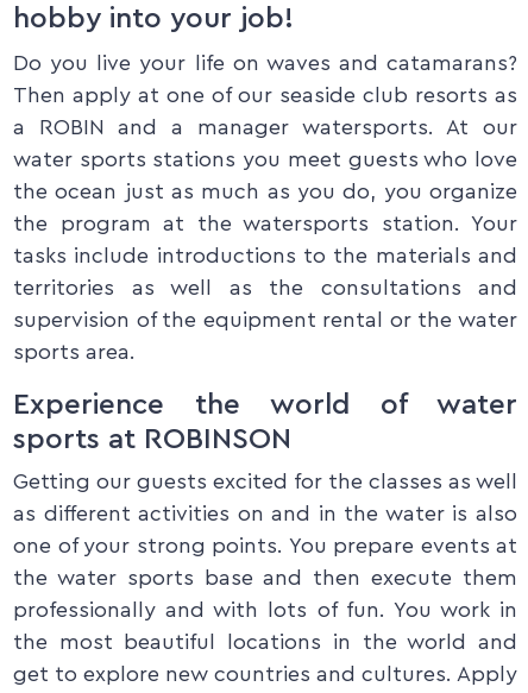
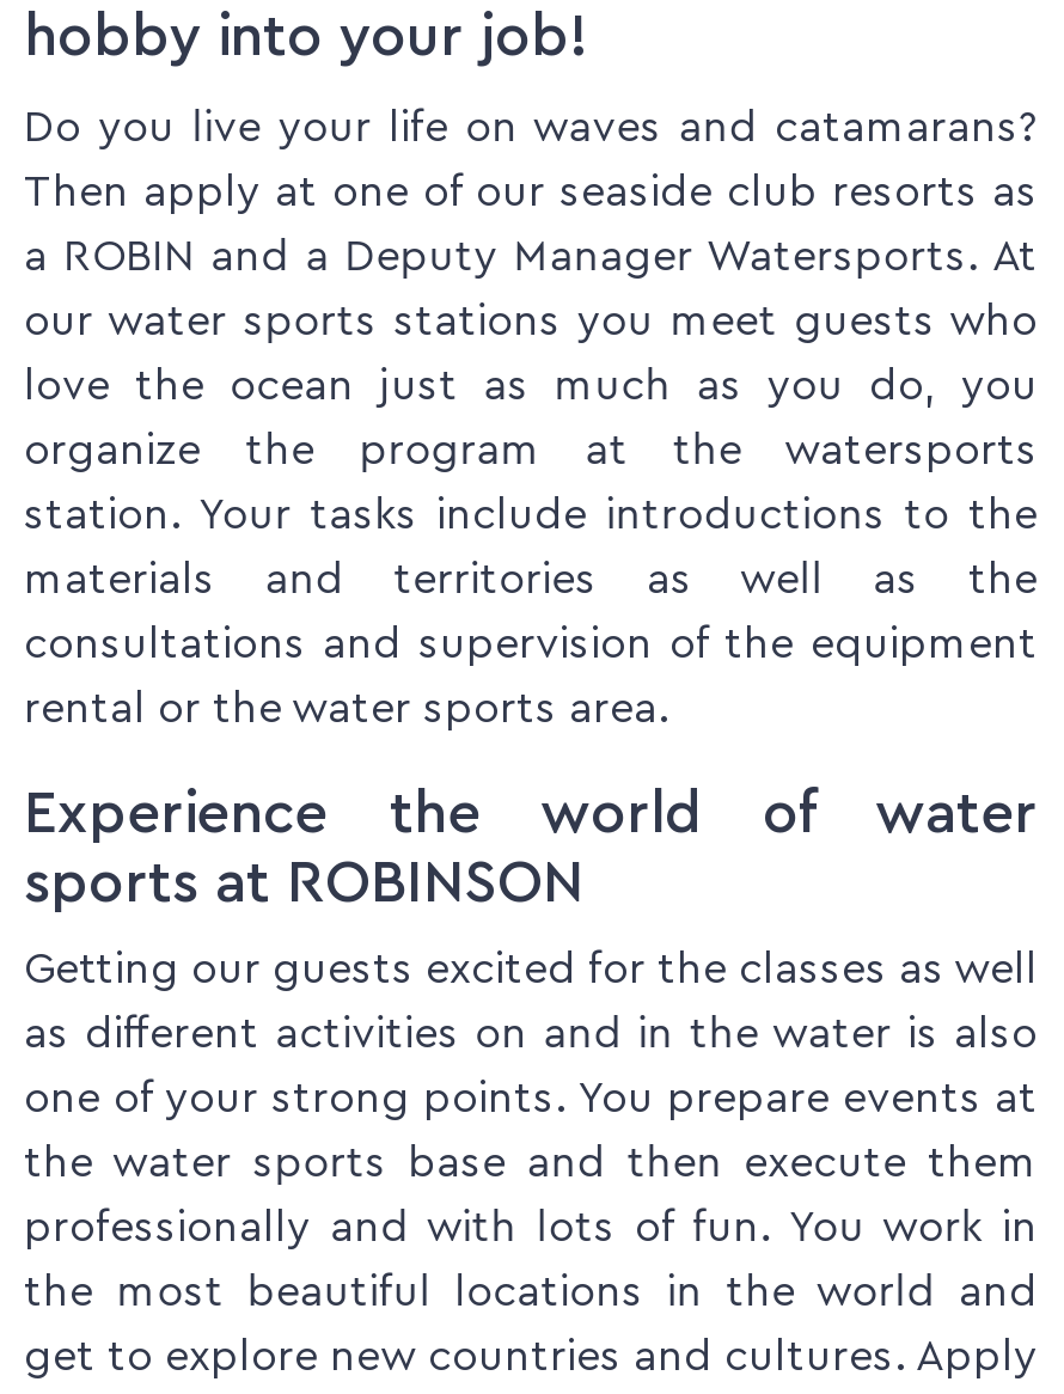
[13,116,517,138] a ROBIN and a manager watersports. At our -> [24,234,1038,277] a ROBIN and a Deputy Manager Watersports. At
[13,149,517,170] water sports stations you meet guests who love -> [24,299,1038,342] our water sports stations you meet guests who
[13,181,517,202] the ocean just as much as you do, you organize -> [24,363,1038,406] love the ocean just as much as you do, you
[13,213,517,234] the program at the watersports station. Your -> [24,428,1038,471] organize the program at the watersports
[13,245,517,266] tasks include introductions to the materials and -> [24,493,1038,536] station. Your tasks include introductions to the
[13,277,517,298] territories as well as the consultations and -> [24,557,1038,600] materials and territories as well as the
[13,309,517,330] supervision of the equipment rental or the water -> [24,622,1038,665] consultations and supervision of the equipment
[13,341,136,363] sports area. -> [24,686,669,729] rental or the water sports area.

